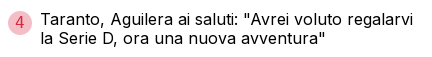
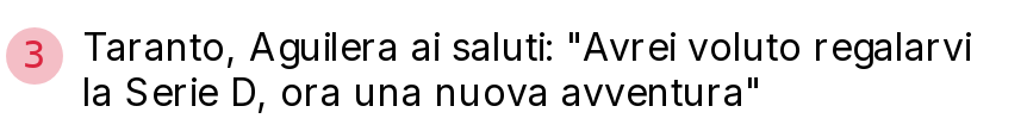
[15,9,413,32] 4 Taranto, Aguilera ai saluti: "Avrei voluto regalarvi -> [23,23,971,78] 3 Taranto, Aguilera ai saluti: "Avrei voluto regalarvi

